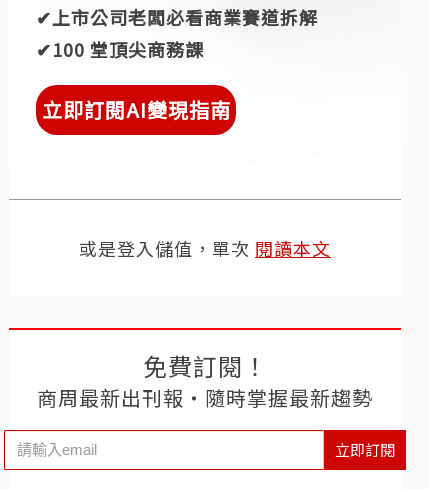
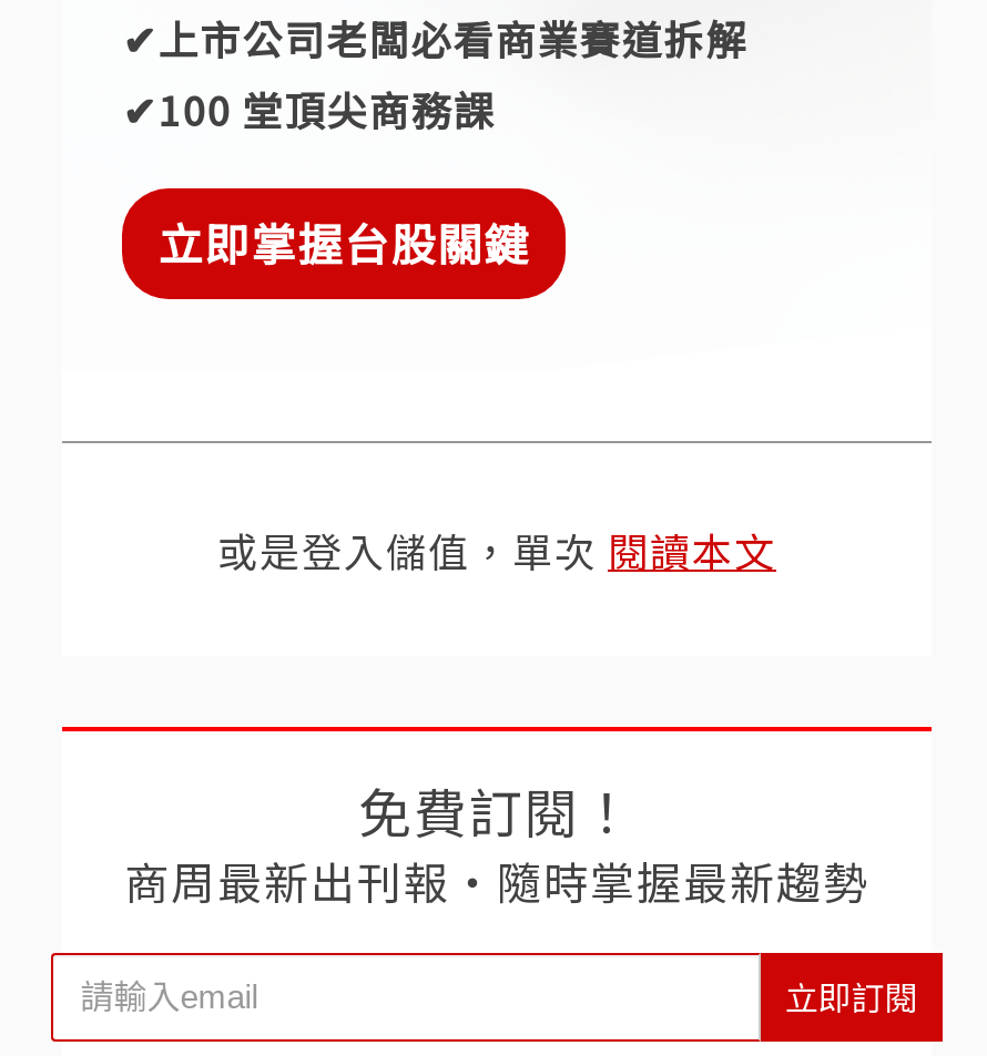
[42,94,231,123] 立即訂閱AI變現指南 -> [158,209,531,274] 立即掌握台股關鍵

